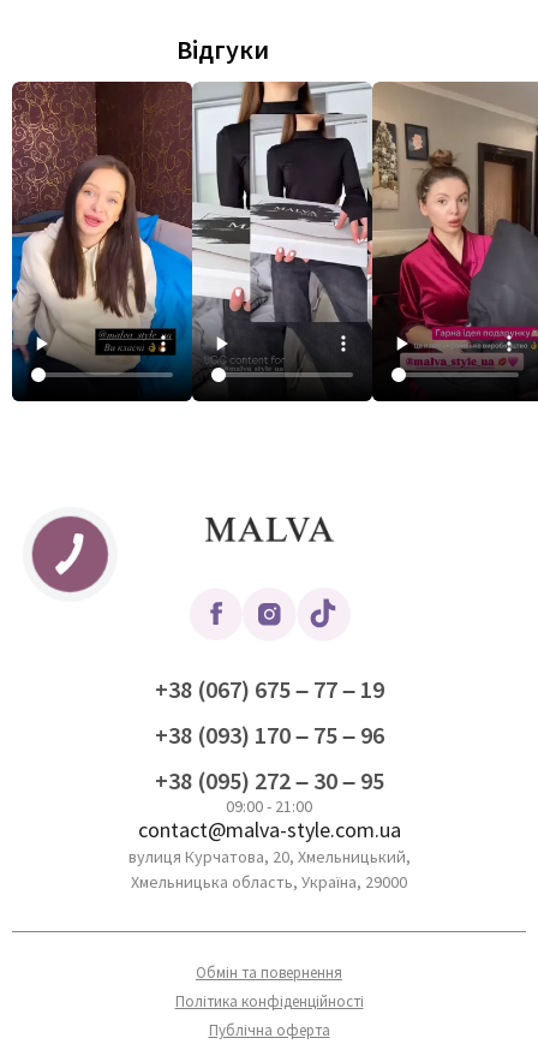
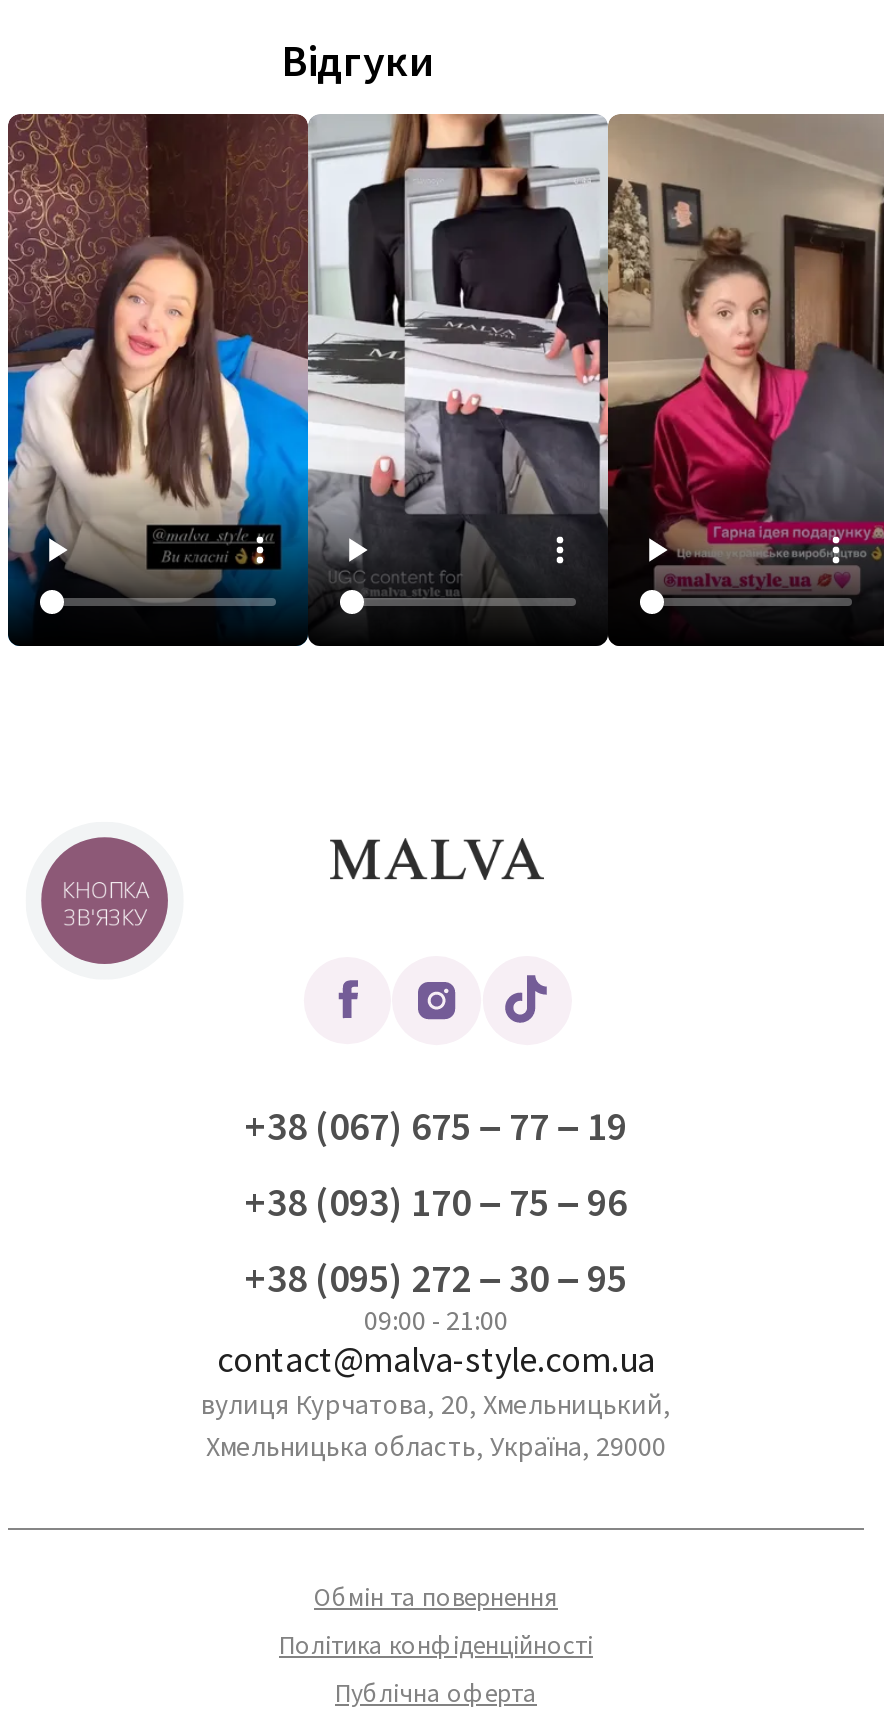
none -> [62,874,149,932] КНОПКА | ЗВ'ЯЗКУ

